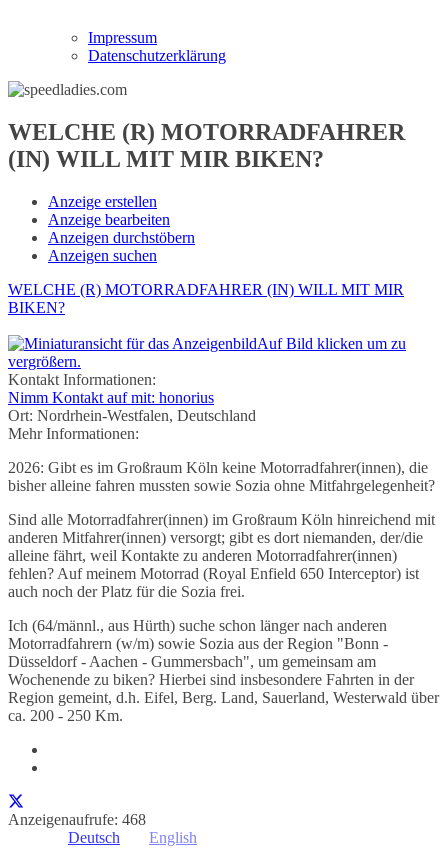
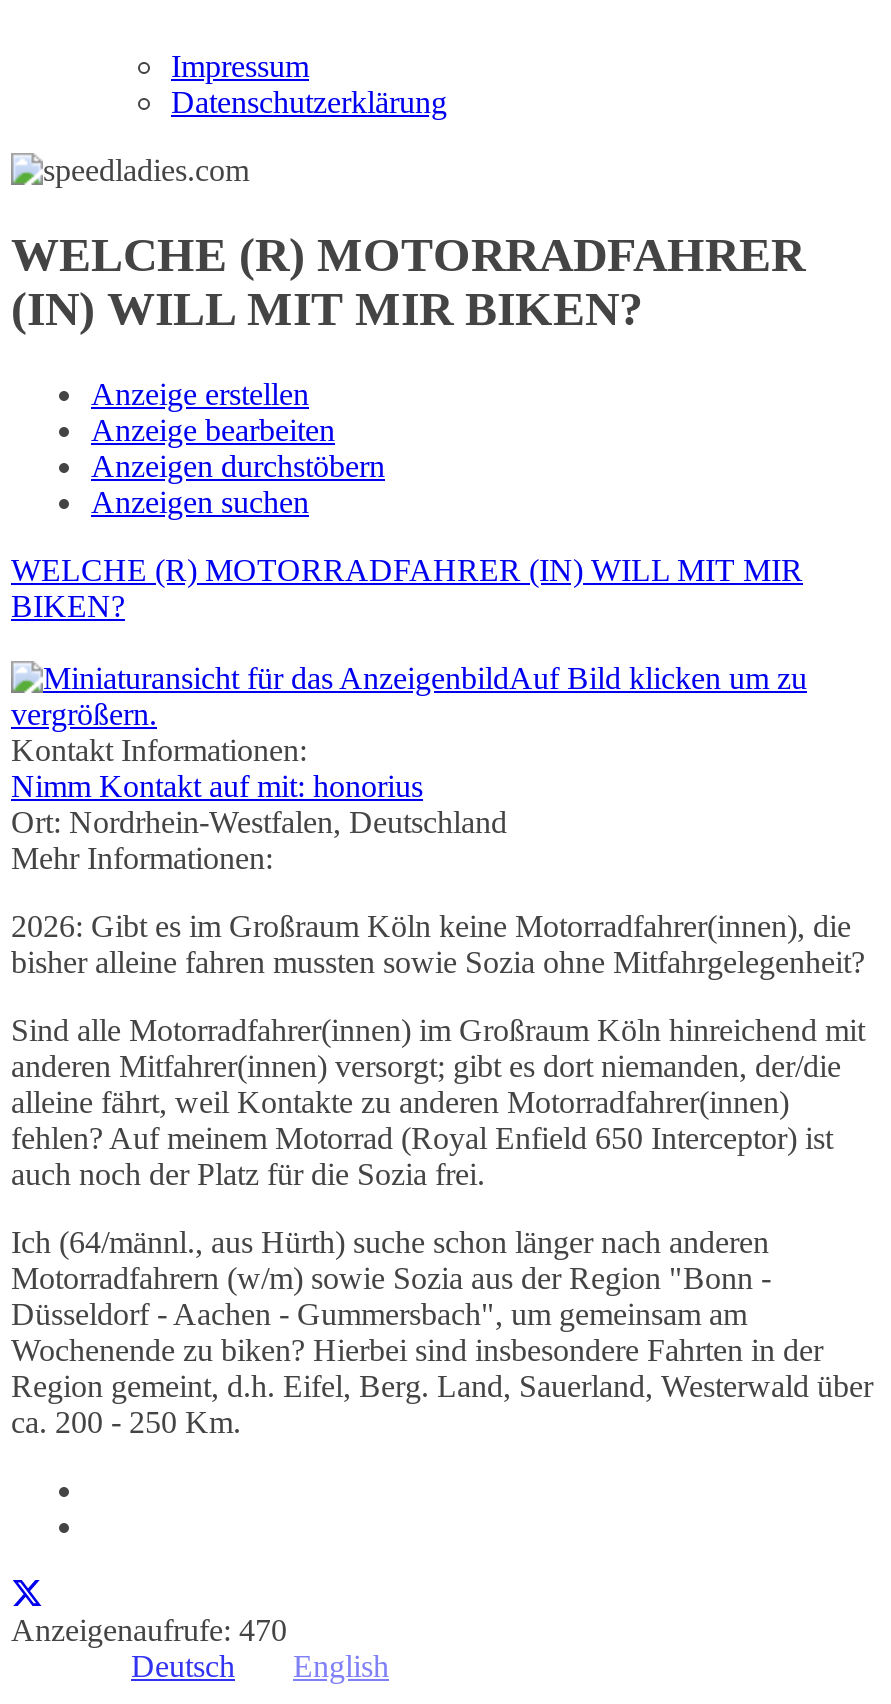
[8,811,146,828] Anzeigenaufrufe: 468 -> [11,1613,287,1647] Anzeigenaufrufe: 470

